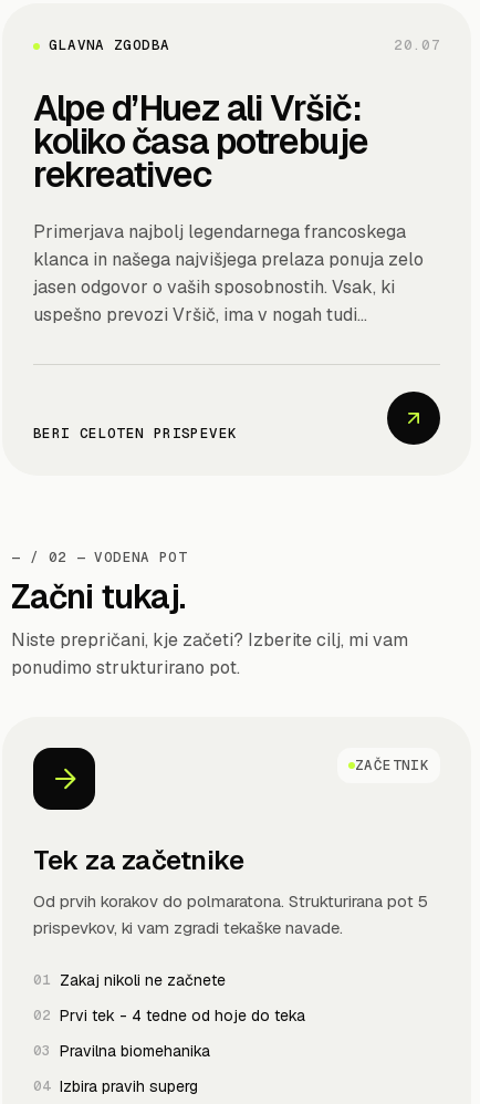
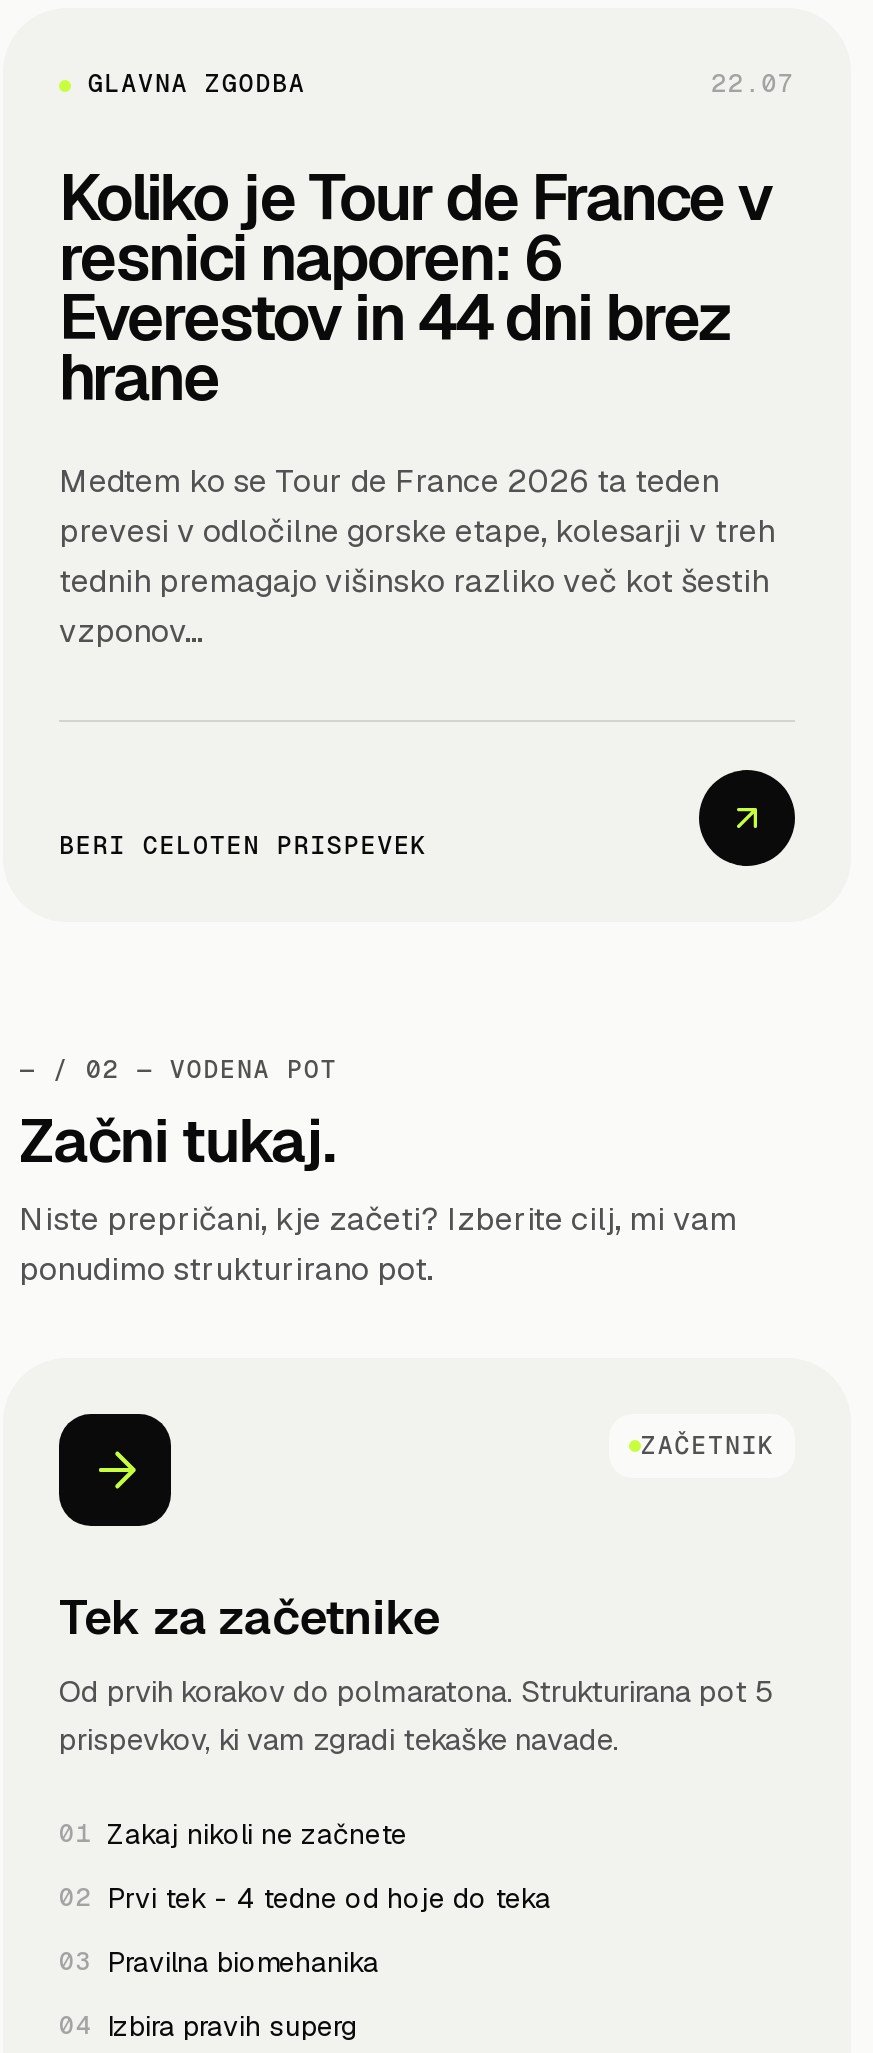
[394,35,440,54] 20.07 -> [711,65,795,99] 22.07
[33,85,368,197] Alpe d’Huez ali Vršič: | koliko časa potrebuje | rekreativec -> [59,155,772,417] Koliko je Tour de France v | resnici naporen: 6 | Everestov in 44 dni brez | hrane
[33,220,424,326] Primerjava najbolj legendarnega francoskega | klanca in našega najvišjega prelaza ponuja zelo | jasen odgovor o vaših sposobnostih. Vsak, ki | uspešno prevozi Vršič, ima v nogah tudi… -> [59,459,775,651] Medtem ko se Tour de France 2026 ta teden | prevesi v odločilne gorske etape, kolesarji v treh | tednih premagajo višinsko razliko več kot šestih | vzponov…

